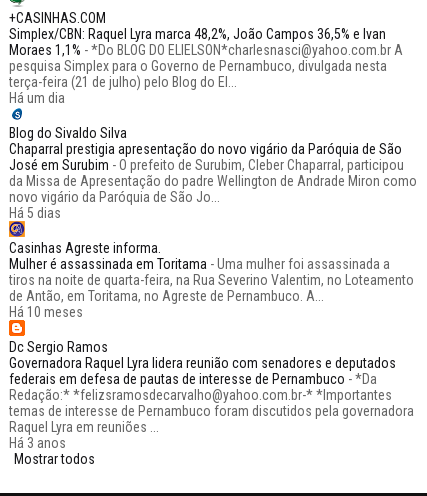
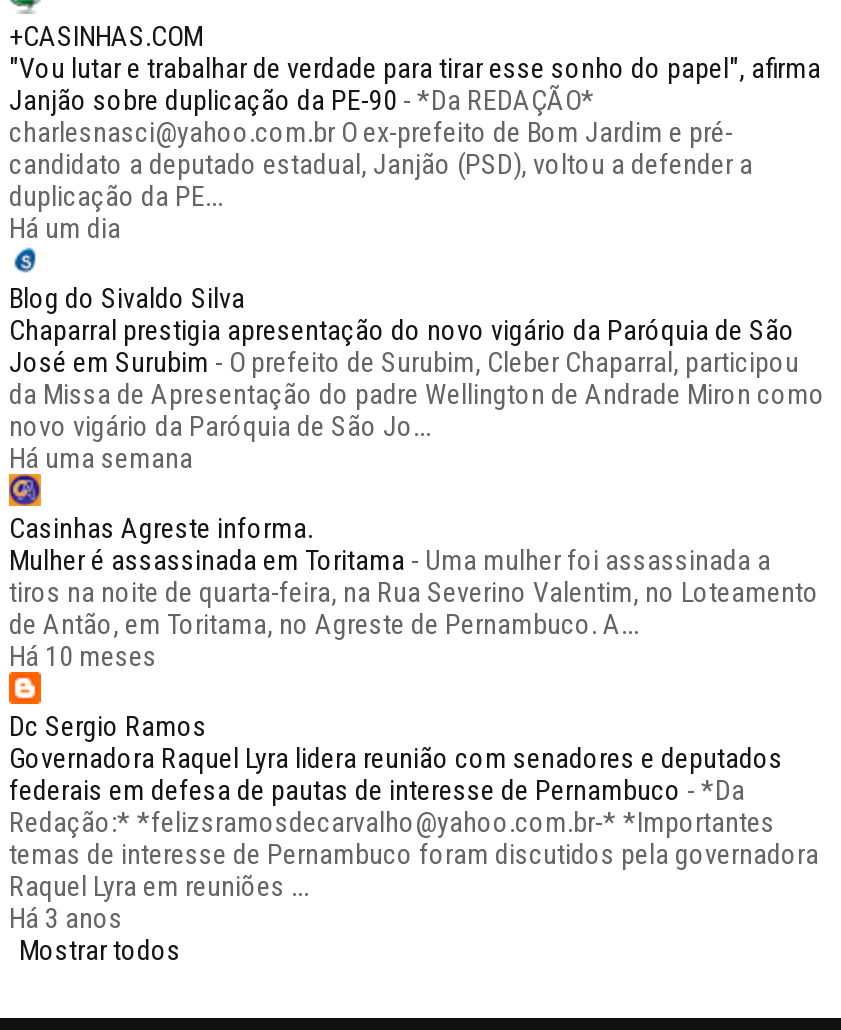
[9,26,403,90] Simplex/CBN: Raquel Lyra marca 48,2%, João Campos 36,5% e Ivan | Moraes 1,1% - *Do BLOG DO ELIELSON*charlesnasci@yahoo.com.br A | pesquisa Simplex para o Governo de Pernambuco, divulgada nesta | terça-feira (21 de julho) pelo Blog do El... -> [9,53,821,213] "Vou lutar e trabalhar de verdade para tirar esse sonho do papel", afirma | Janjão sobre duplicação da PE-90 - *Da REDAÇÃO* | charlesnasci@yahoo.com.br O ex-prefeito de Bom Jardim e pré- | candidato a deputado estadual, Janjão (PSD), voltou a defender a | duplicação da PE...
[9,205,61,221] Há 5 dias -> [9,443,193,475] Há uma semana

